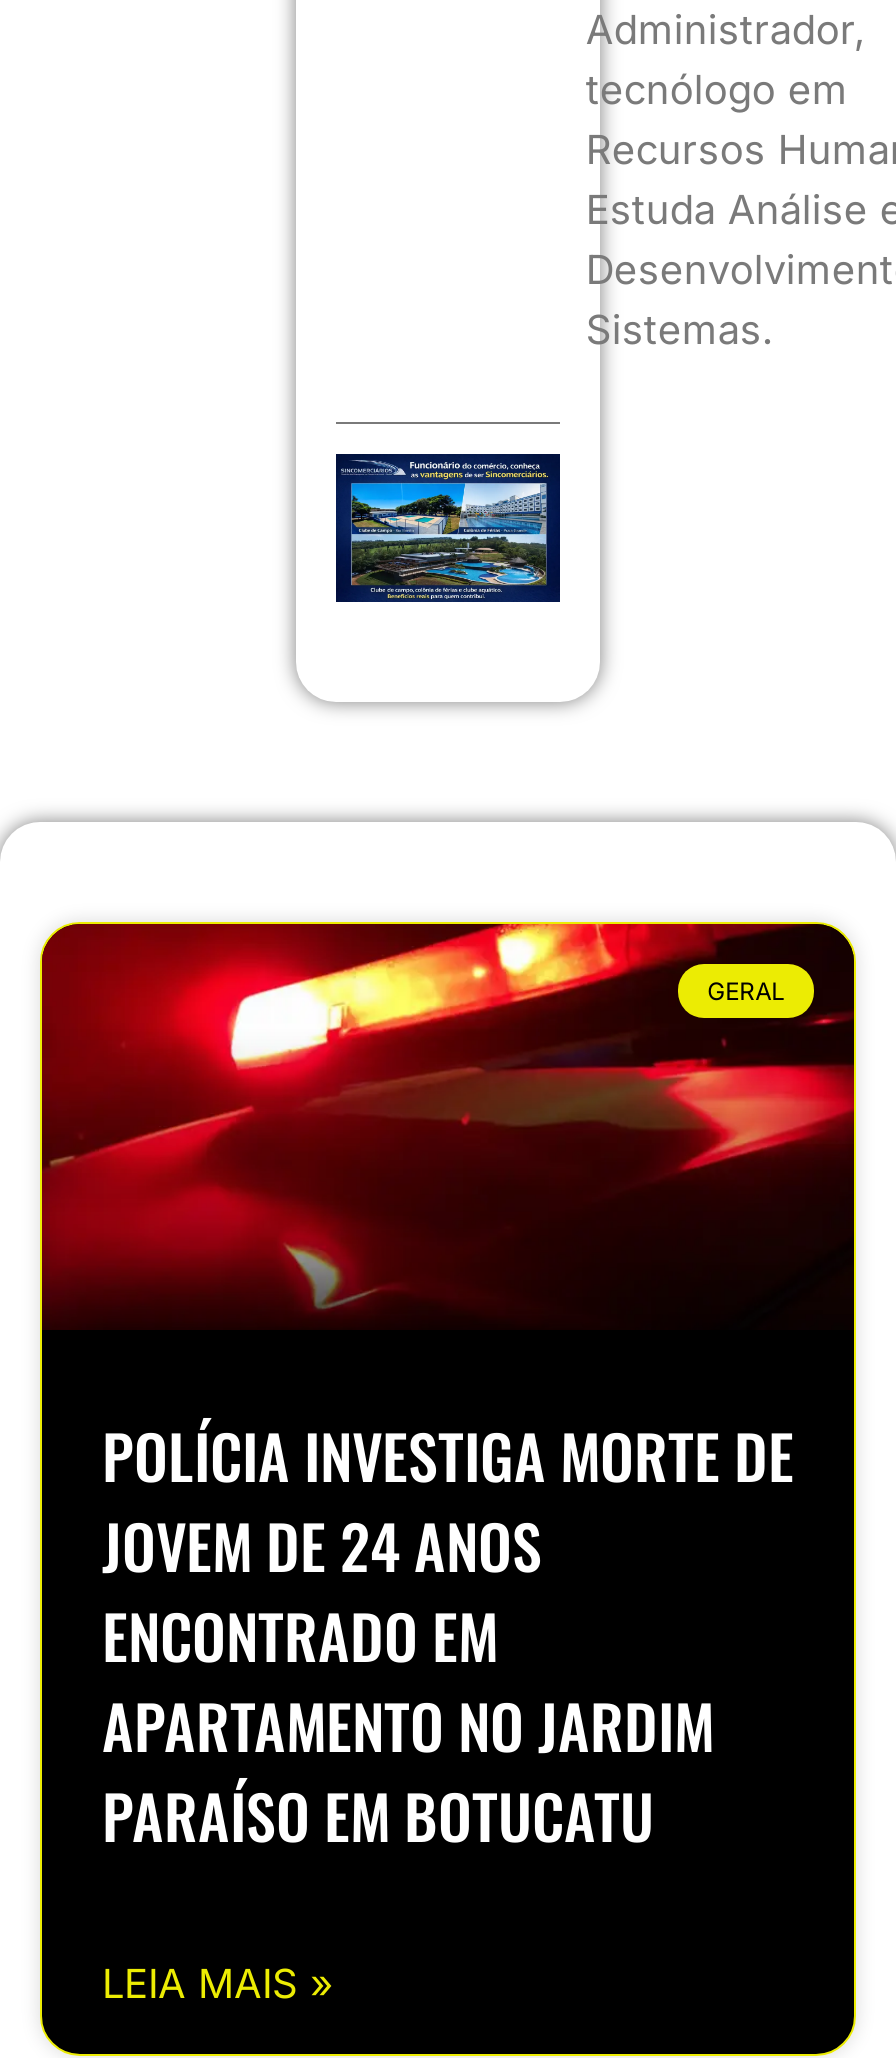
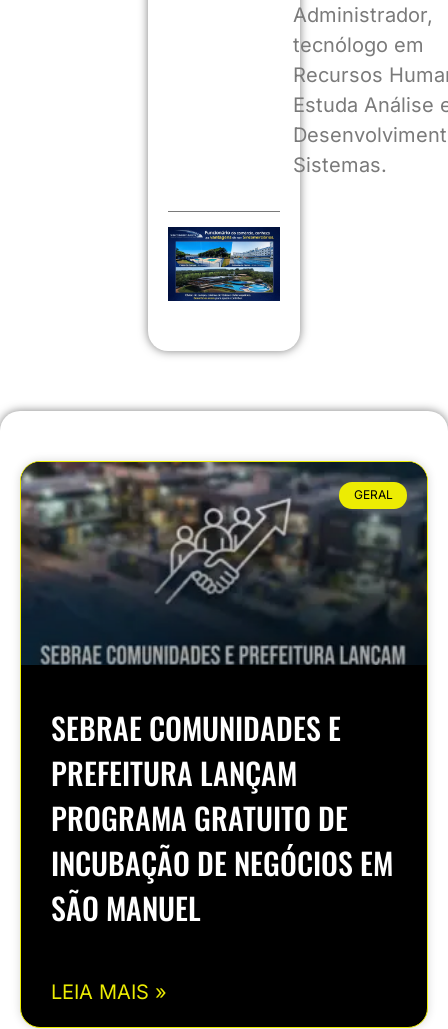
[40,922,856,1330] [image] -> [20,461,428,666] [image]
[102,1411,794,1861] POLÍCIA INVESTIGA MORTE DE | JOVEM DE 24 ANOS | ENCONTRADO EM | APARTAMENTO NO JARDIM | PARAÍSO EM BOTUCATU -> [51,705,393,930] SEBRAE COMUNIDADES E | PREFEITURA LANÇAM | PROGRAMA GRATUITO DE | INCUBAÇÃO DE NEGÓCIOS EM | SÃO MANUEL

